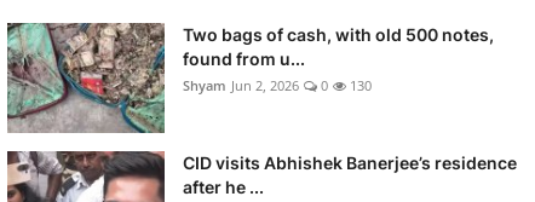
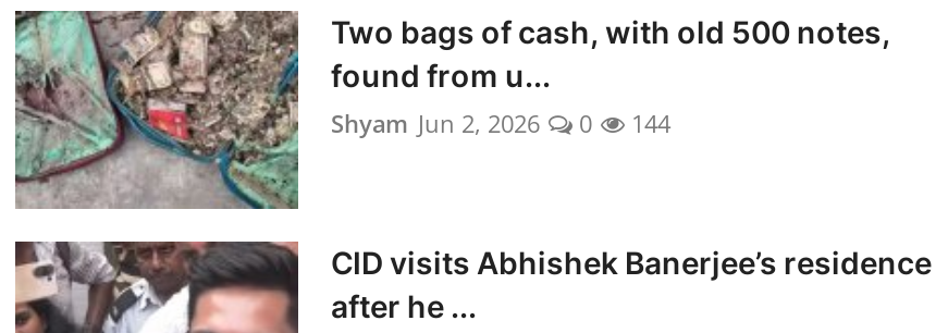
[183,77,372,95] Shyam Jun 2, 2026 0 130 -> [331,107,670,140] Shyam Jun 2, 2026 0 144

